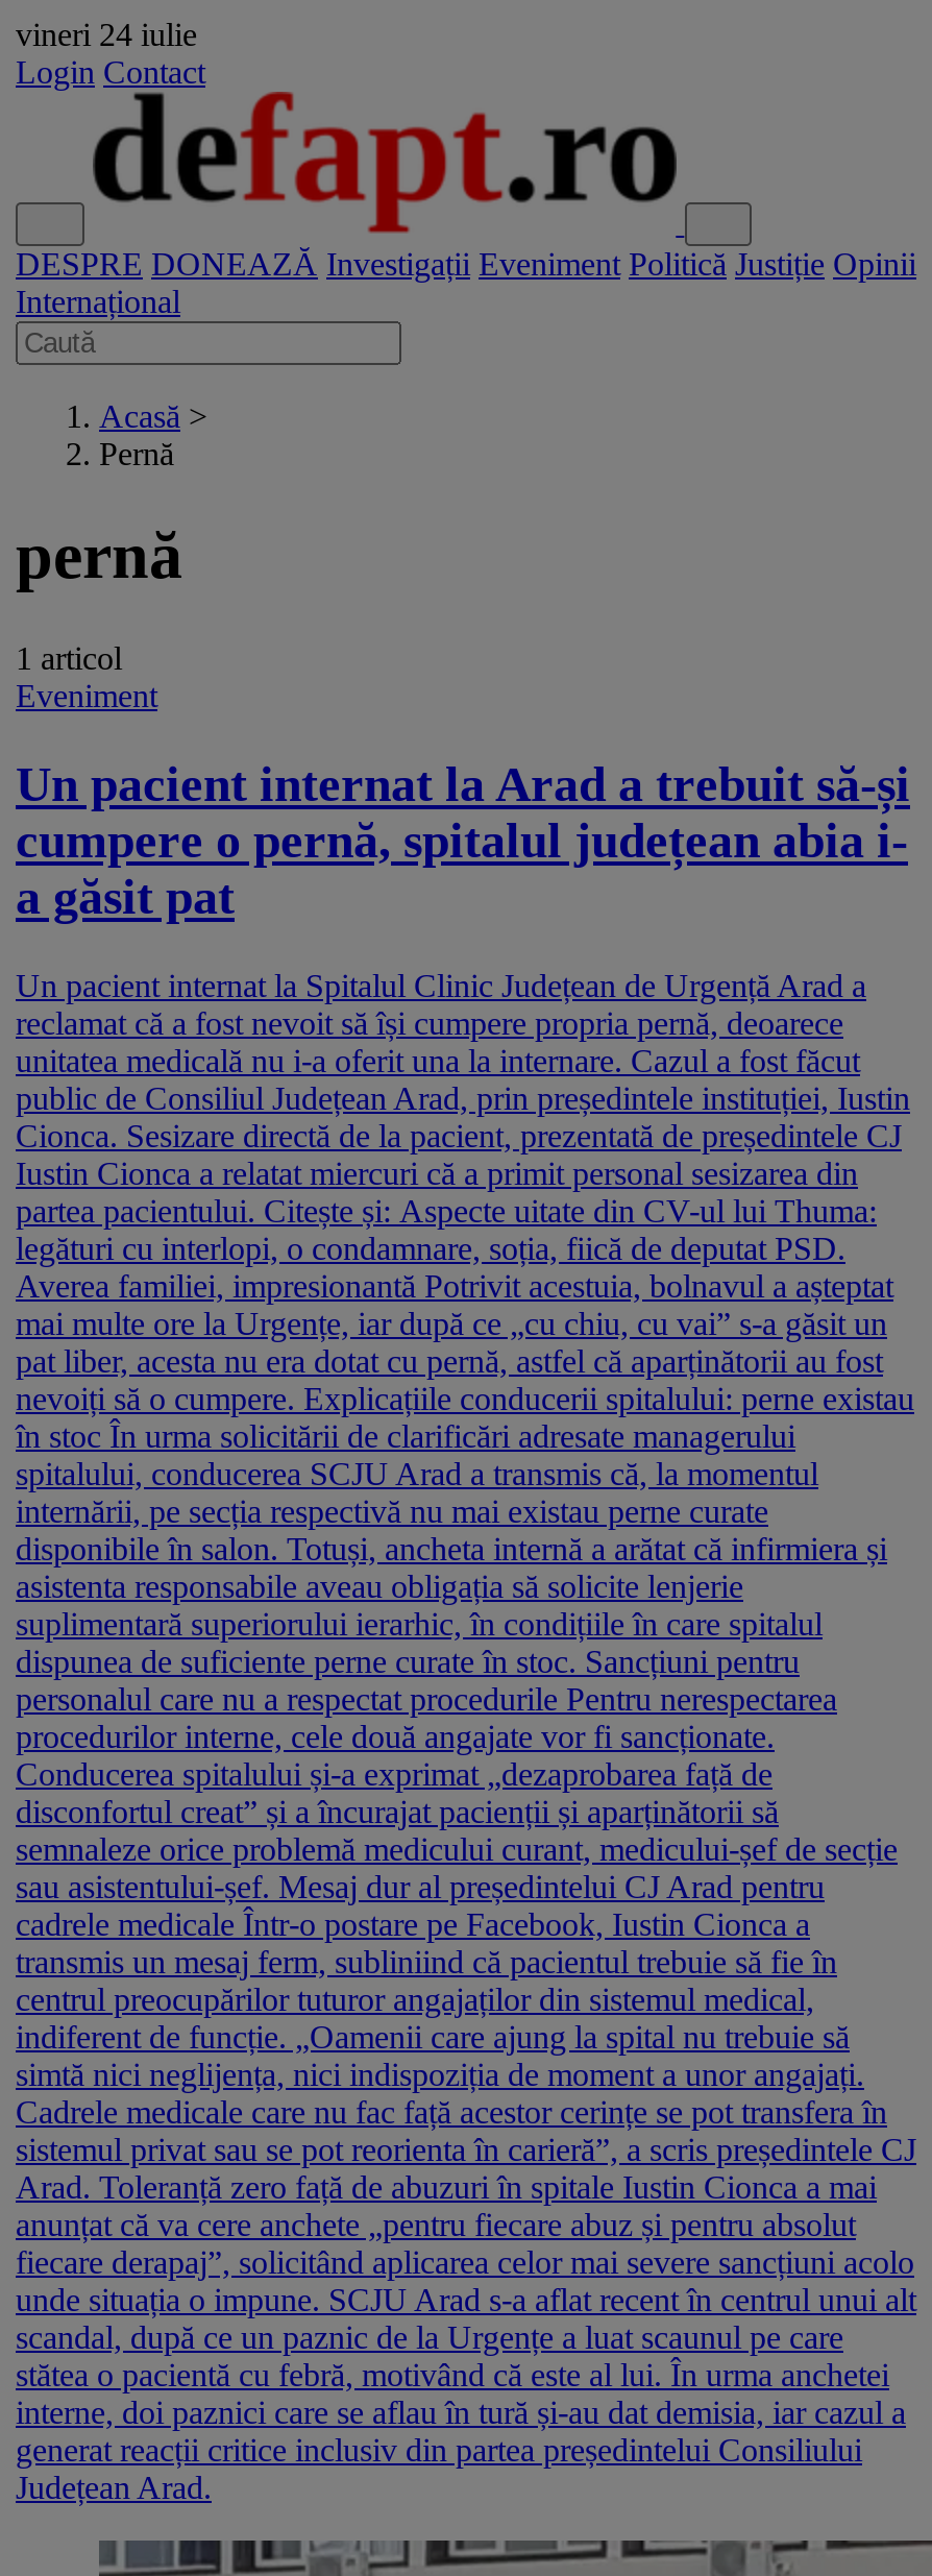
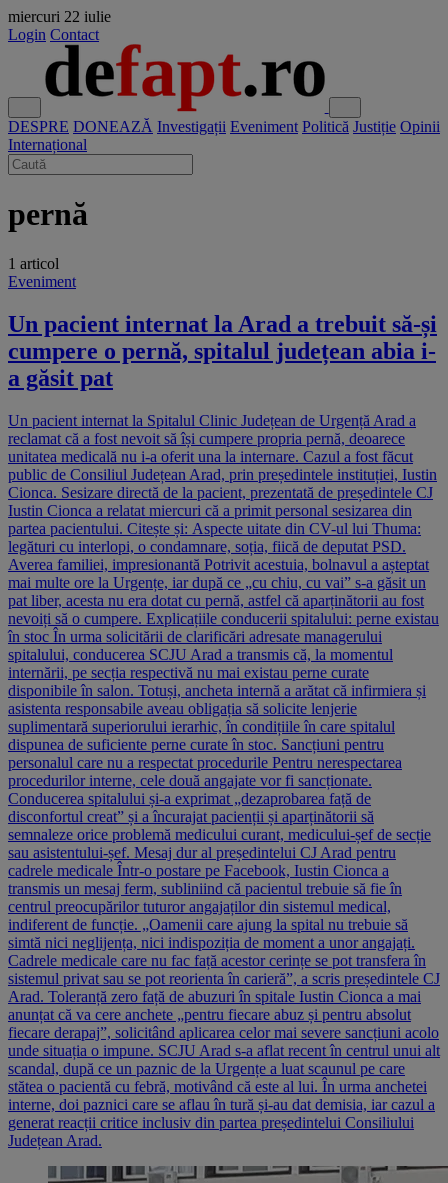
[16,17,197,52] vineri 24 iulie -> [8,8,111,25] miercuri 22 iulie
[99,398,207,471] Acasă > | Pernă -> none

